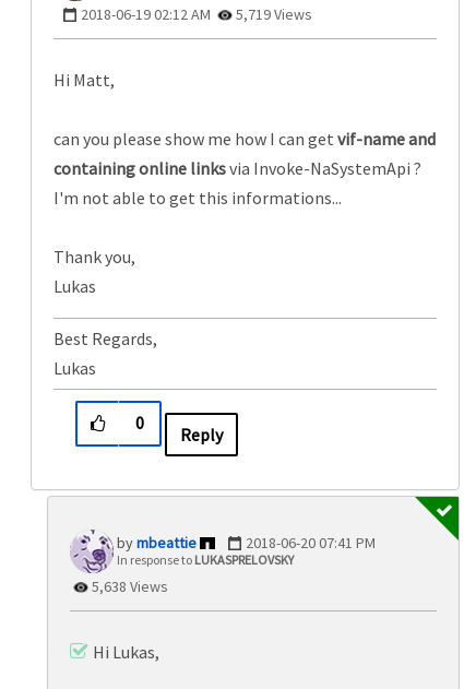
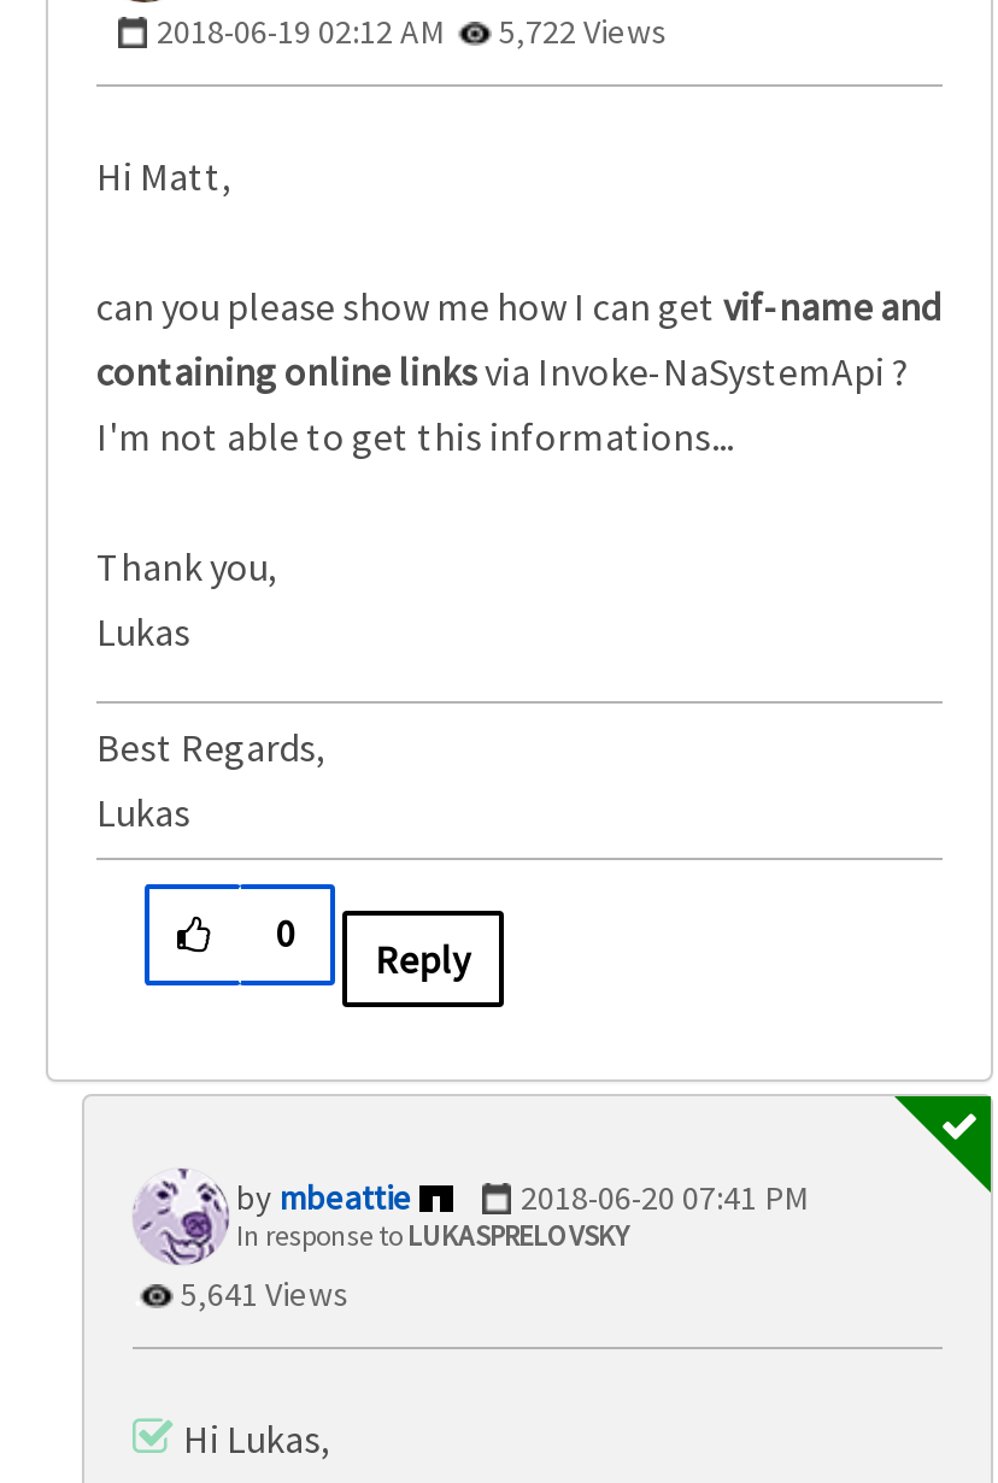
[81,5,312,24] 2018-06-19 02:12 AM 5,719 Views -> [157,11,668,54] 2018-06-19 02:12 AM 5,722 Views
[88,577,168,597] 5,638 Views -> [174,1273,350,1317] 5,641 Views

